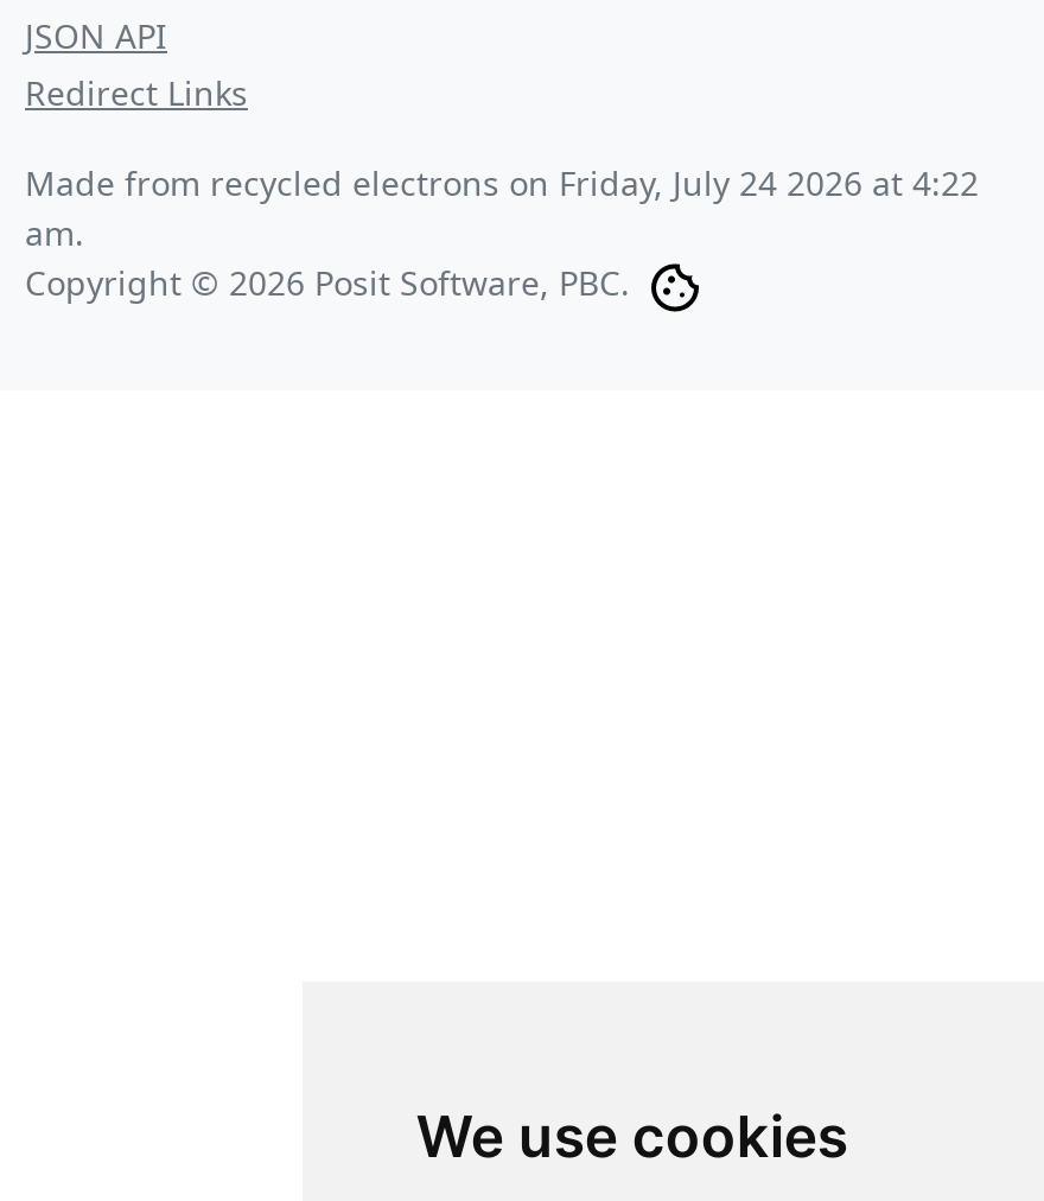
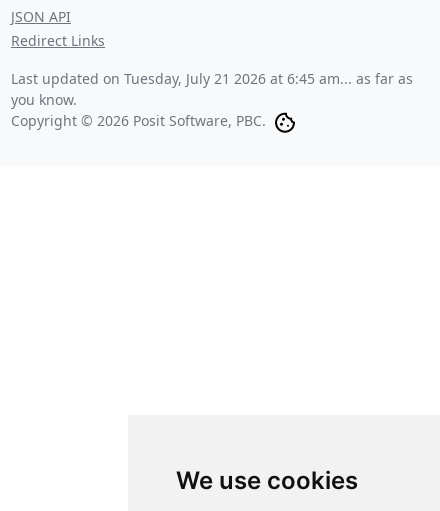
[25,160,979,255] Made from recycled electrons on Friday, July 24 2026 at 4:22 | am. -> [11,69,413,109] Last updated on Tuesday, July 21 2026 at 6:45 am... as far as | you know.

